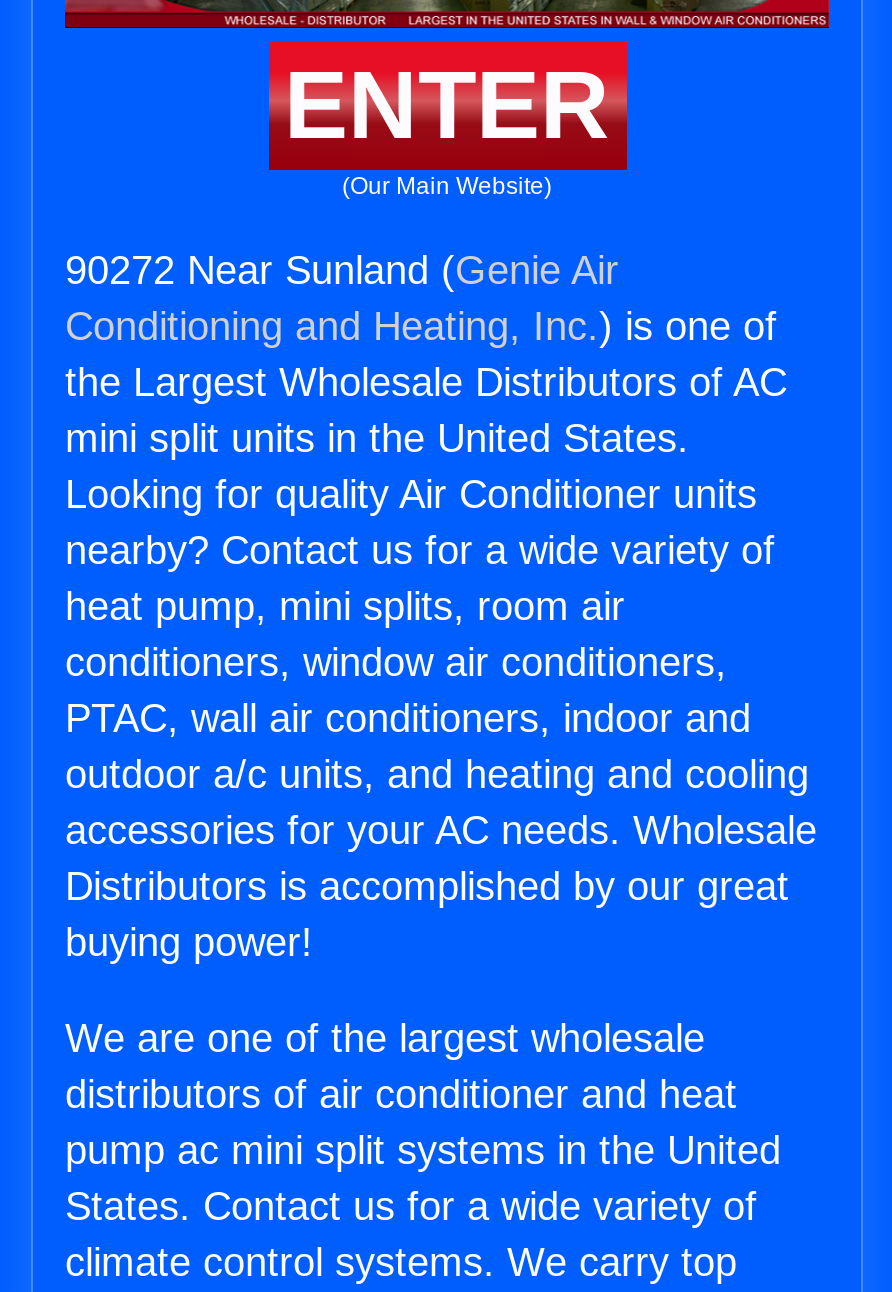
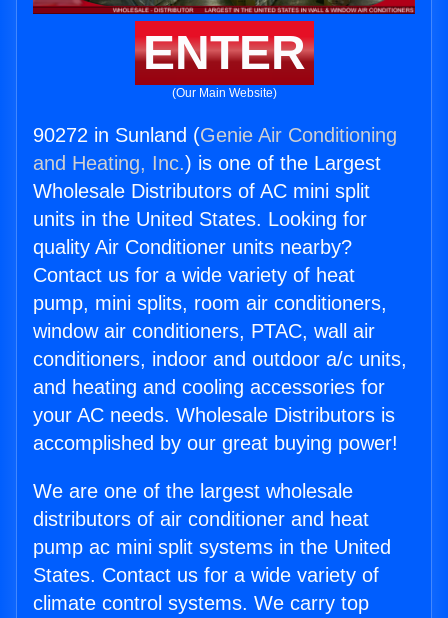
[65,248,817,964] 90272 Near Sunland (Genie Air | Conditioning and Heating, Inc.) is one of | the Largest Wholesale Distributors of AC | mini split units in the United States. | Looking for quality Air Conditioner units | nearby? Contact us for a wide variety of | heat pump, mini splits, room air | conditioners, window air conditioners, | PTAC, wall air conditioners, indoor and | outdoor a/c units, and heating and cooling | accessories for your AC needs. Wholesale | Distributors is accomplished by our great | buying power! -> [33,124,407,454] 90272 in Sunland (Genie Air Conditioning | and Heating, Inc.) is one of the Largest | Wholesale Distributors of AC mini split | units in the United States. Looking for | quality Air Conditioner units nearby? | Contact us for a wide variety of heat | pump, mini splits, room air conditioners, | window air conditioners, PTAC, wall air | conditioners, indoor and outdoor a/c units, | and heating and cooling accessories for | your AC needs. Wholesale Distributors is | accomplished by our great buying power!

